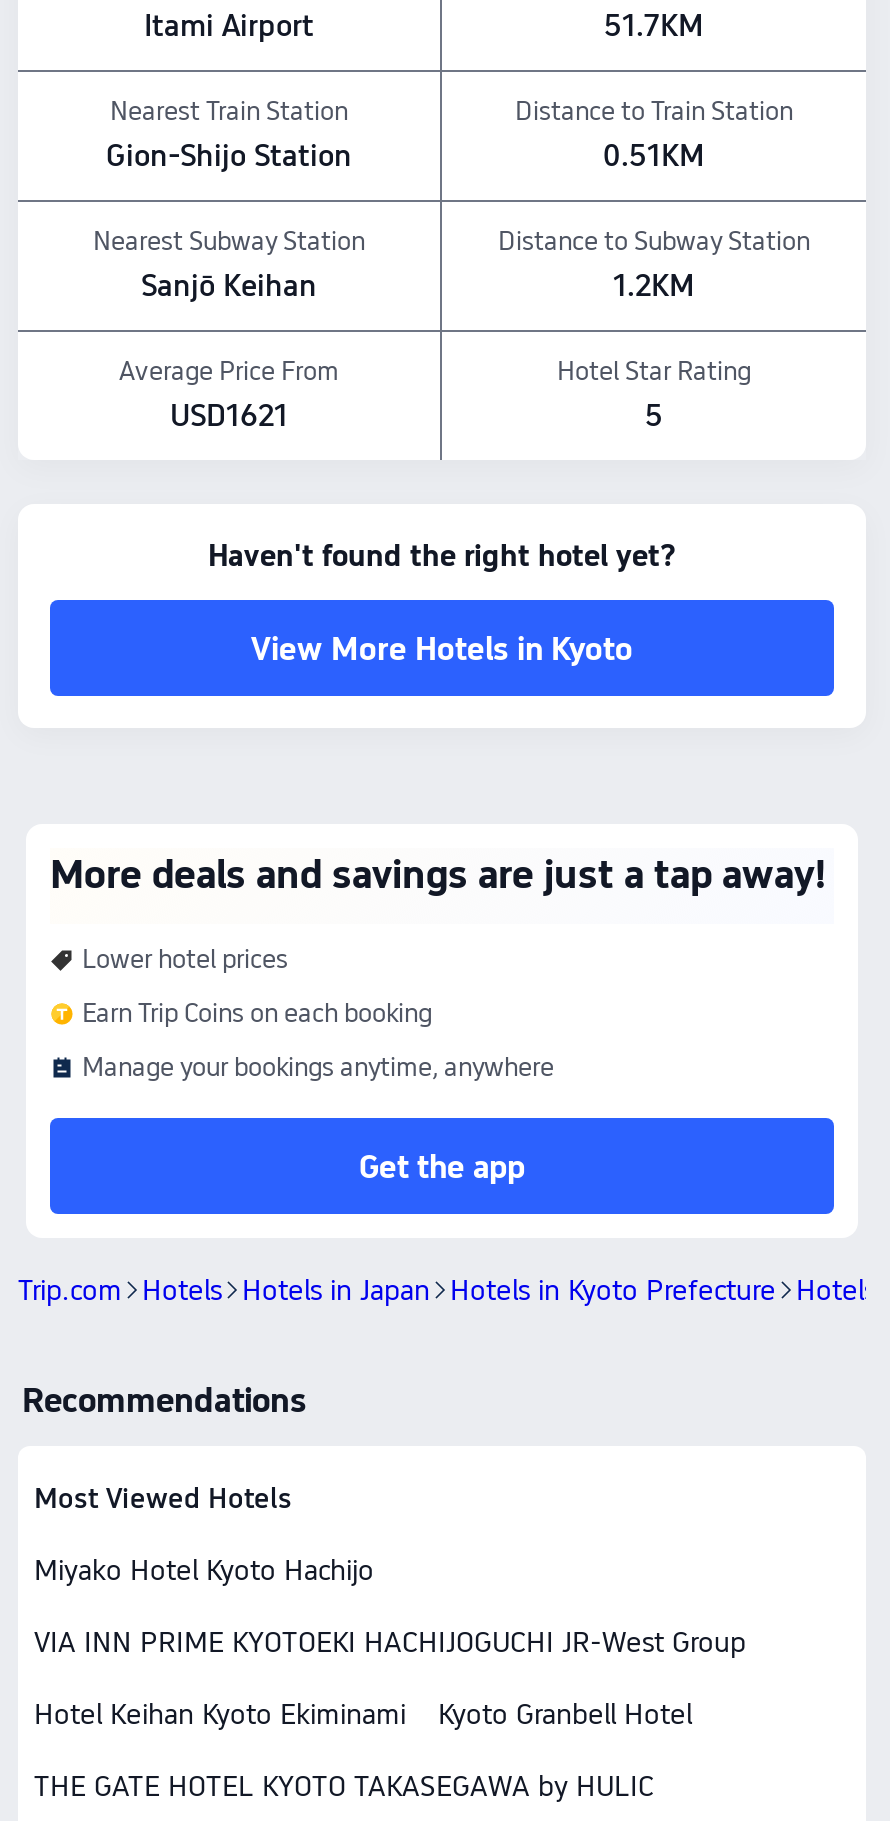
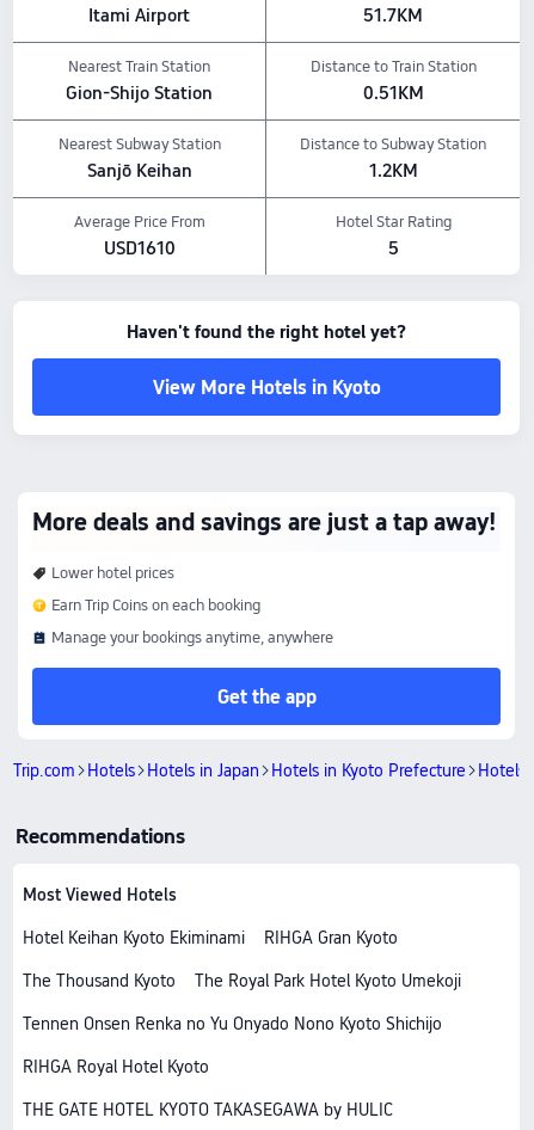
[170,398,288,434] USD1621 -> [103,238,175,259] USD1610
[34,1554,746,1658] Miyako Hotel Kyoto Hachijo | VIA INN PRIME KYOTOEKI HACHIJOGUCHI JR-West Group -> none
moved [34,1698,406,1730] -> [23,928,245,947]: Hotel Keihan Kyoto Ekiminami
[438,1698,692,1730] Kyoto Granbell Hotel -> [23,928,461,1076] RIHGA Gran Kyoto | The Thousand Kyoto | The Royal Park Hotel Kyoto Umekoji | Tennen Onsen Renka no Yu Onyado Nono Kyoto Shichijo | RIHGA Royal Hotel Kyoto

